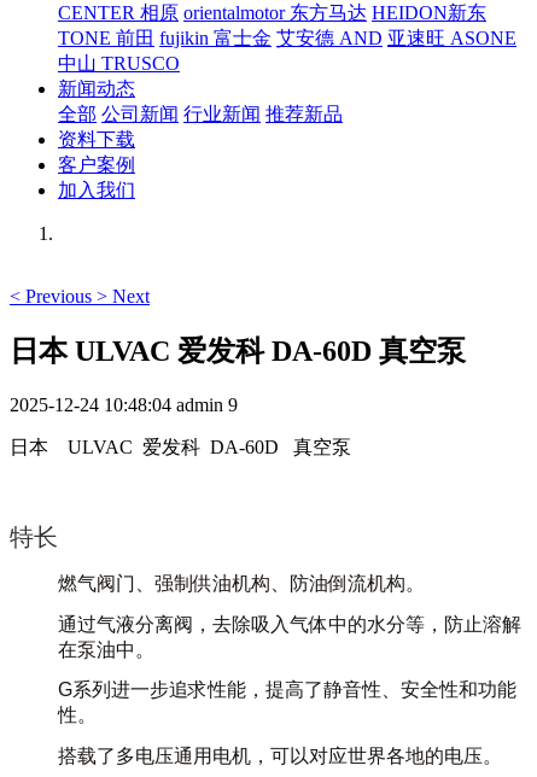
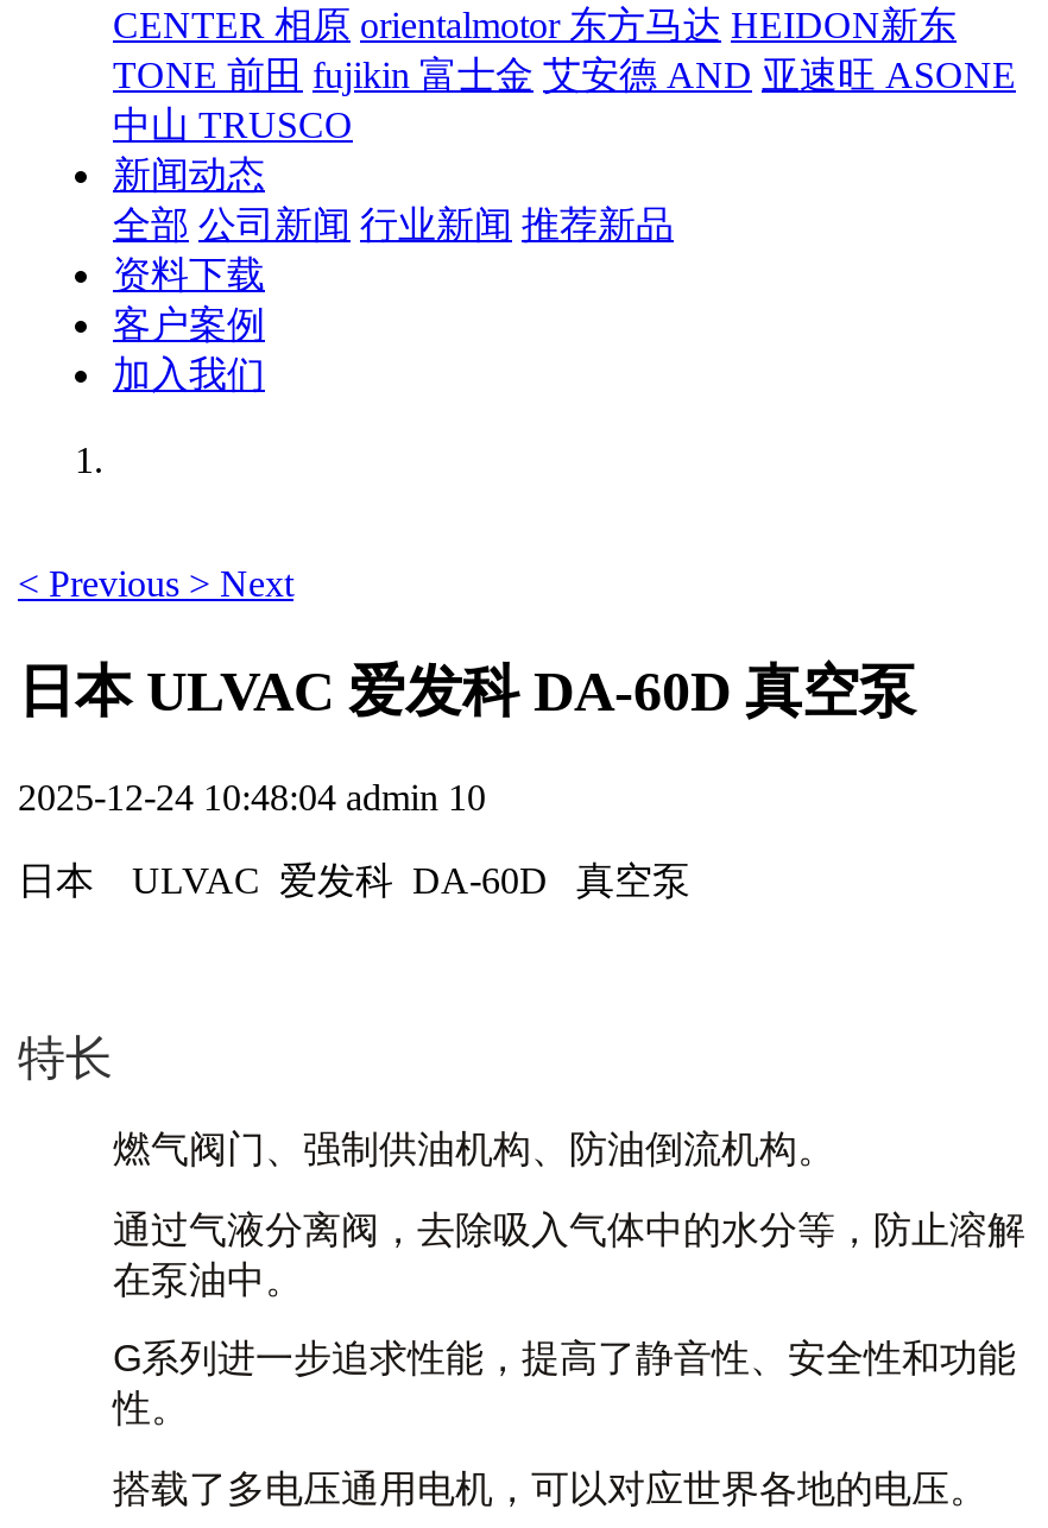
[10,394,238,415] 2025-12-24 10:48:04 admin 9 -> [18,777,486,817] 2025-12-24 10:48:04 admin 10

